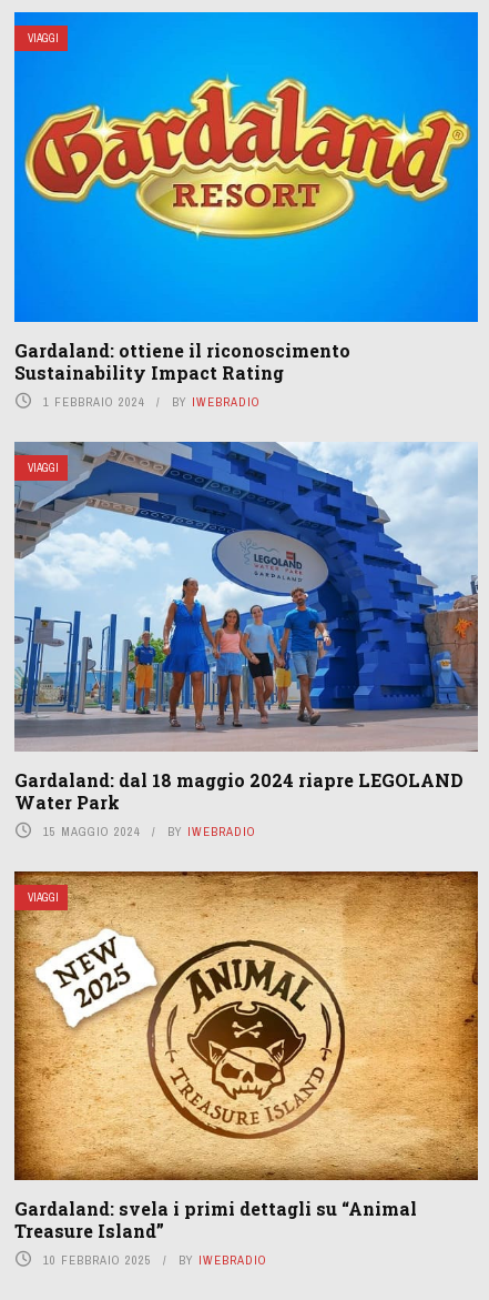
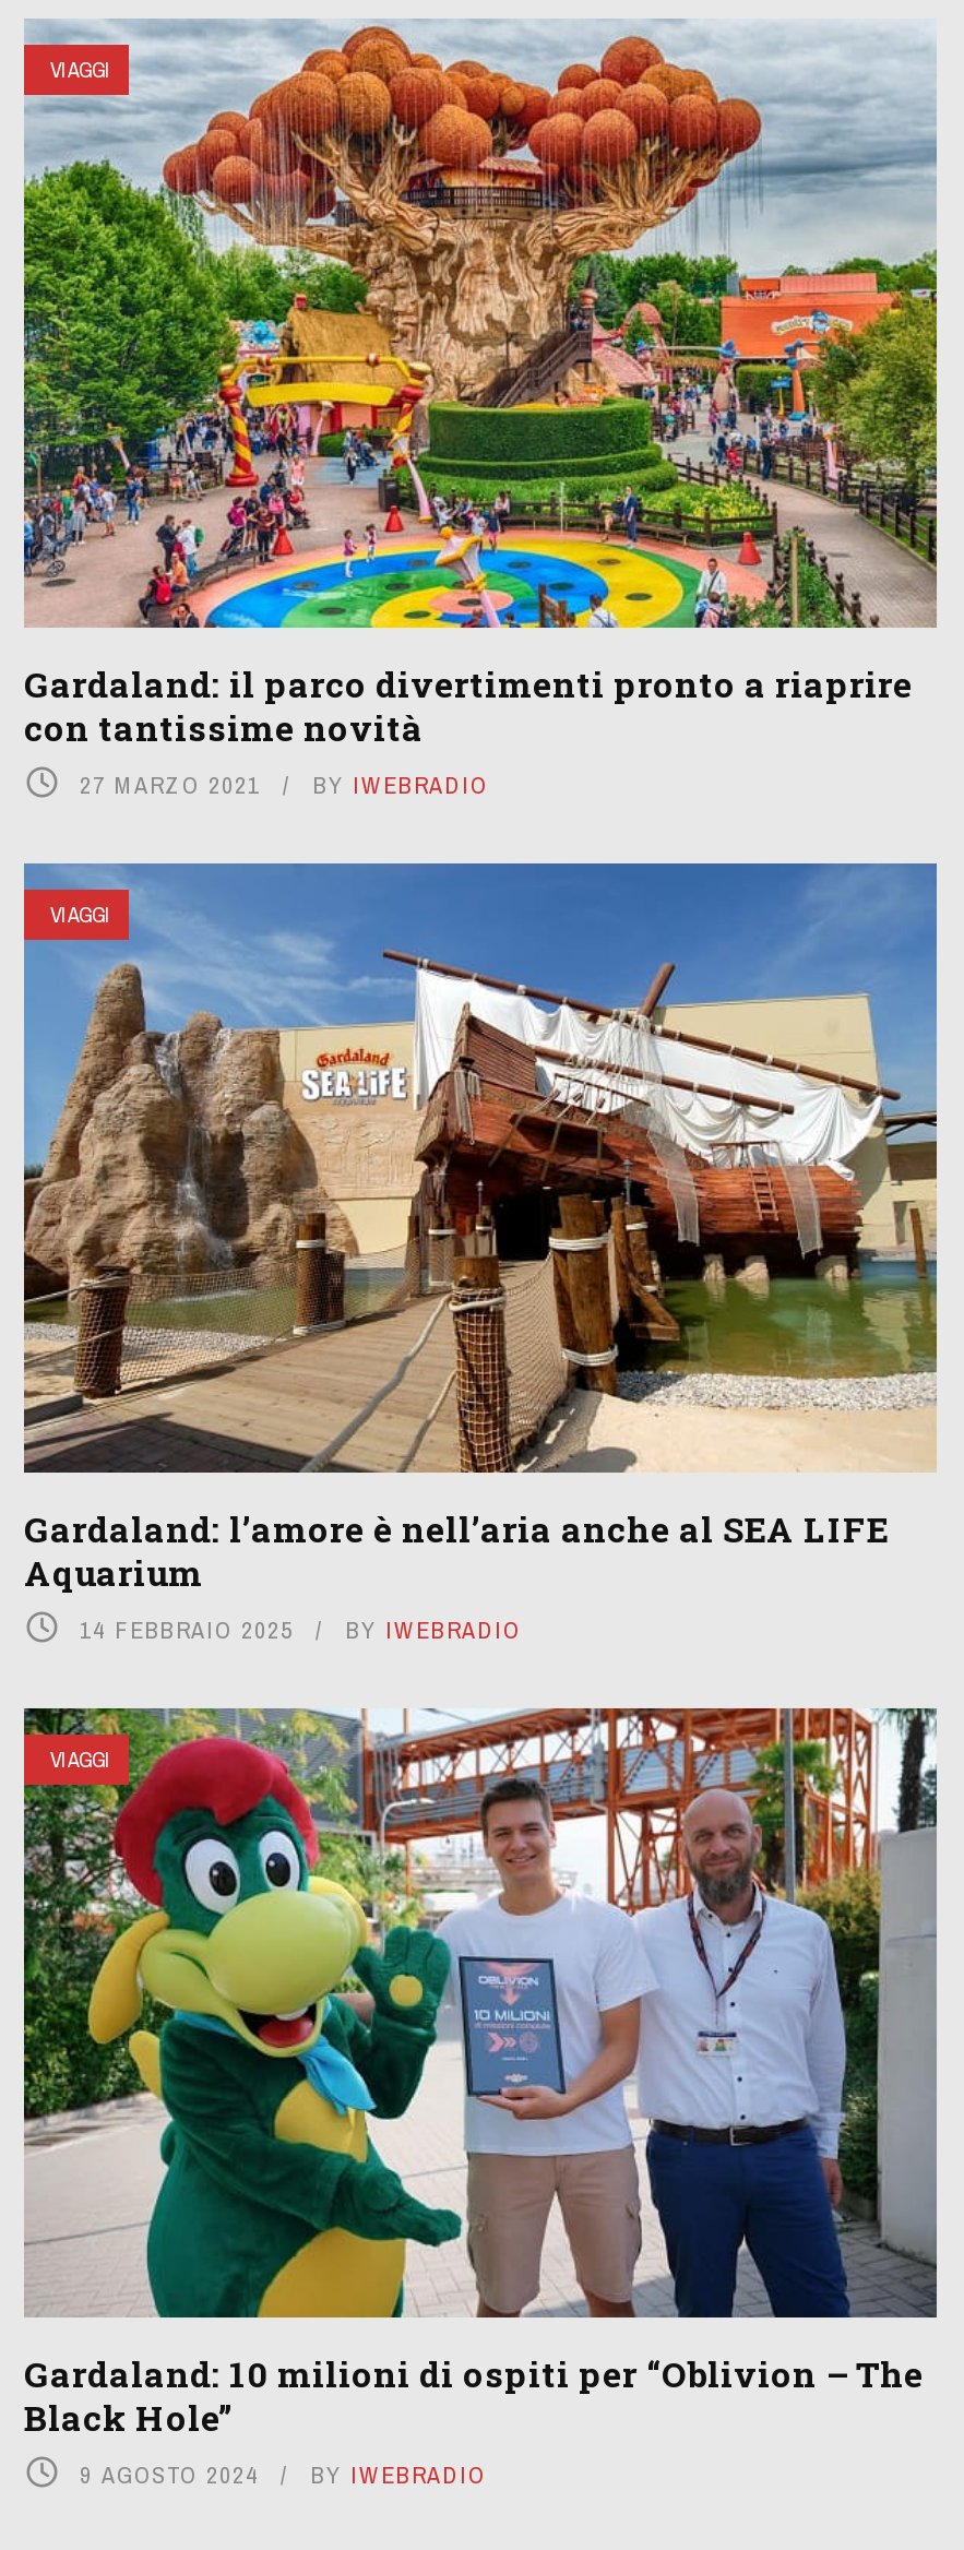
[13,11,479,410] [image] | Gardaland: ottiene il riconoscimento | Sustainability Impact Rating | 1 FEBBRAIO 2024 -> [22,19,939,800] [image] | Gardaland: il parco divertimenti pronto a riaprire | con tantissime novità | 27 MARZO 2021
[13,441,478,839] [image] | Gardaland: dal 18 maggio 2024 riapre LEGOLAND | Water Park | 15 MAGGIO 2024 -> [22,861,939,1646] [image] | Gardaland: l’amore è nell’aria anche al SEA LIFE | Aquarium | 14 FEBBRAIO 2025
[13,870,479,1268] [image] | Gardaland: svela i primi dettagli su “Animal | Treasure Island” | 10 FEBBRAIO 2025 -> [22,1706,939,2490] [image] | Gardaland: 10 milioni di ospiti per “Oblivion – The | Black Hole” | 9 AGOSTO 2024

